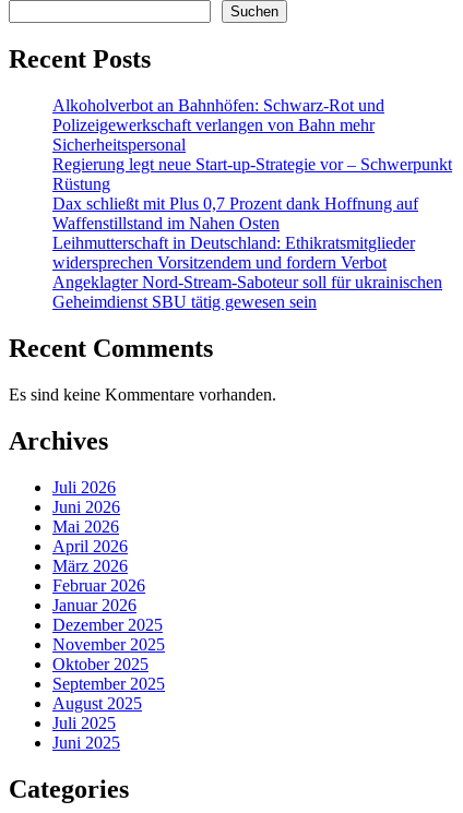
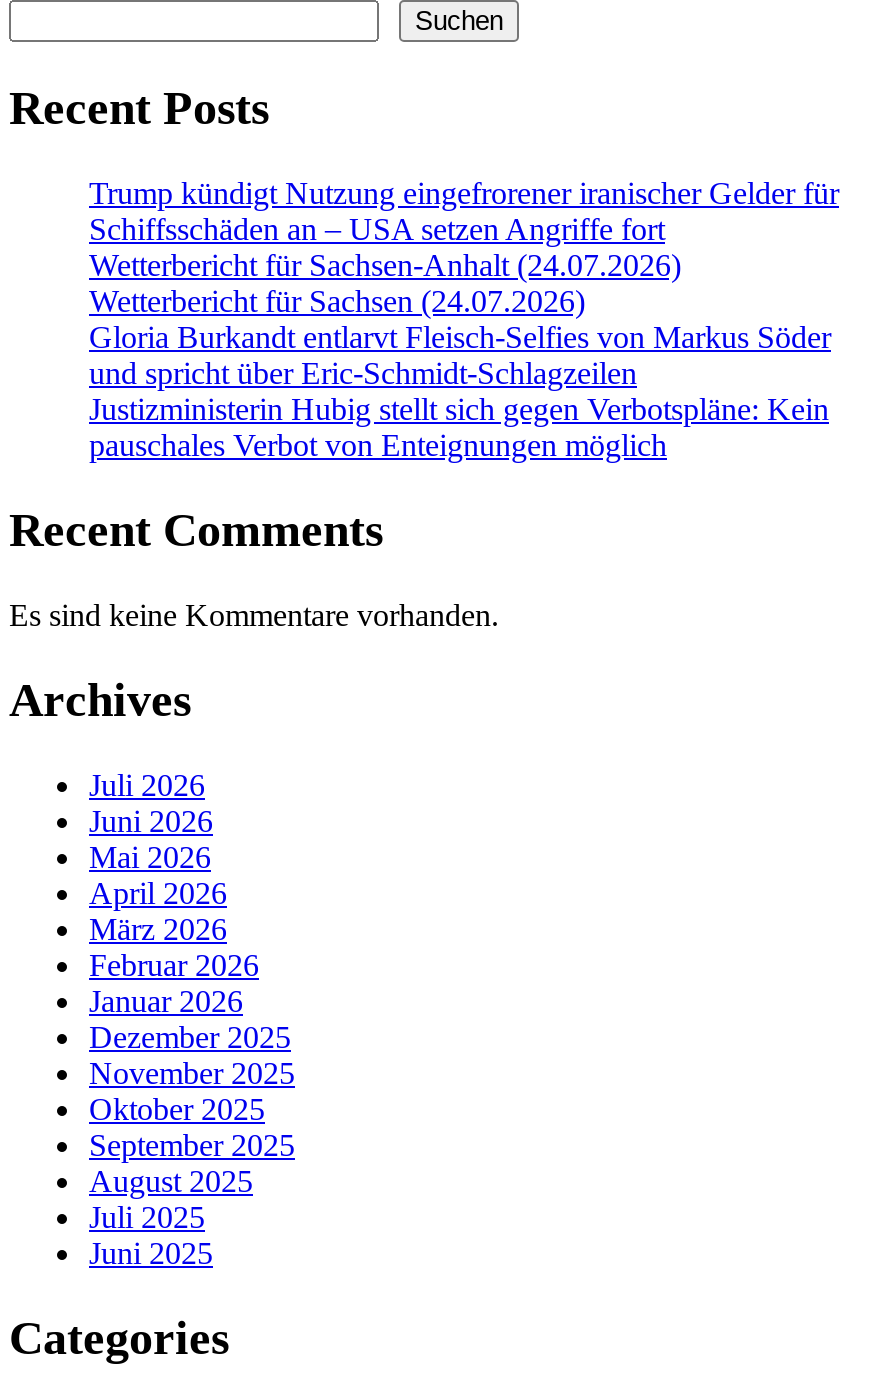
[52,96,452,311] Alkoholverbot an Bahnhöfen: Schwarz-Rot und | Polizeigewerkschaft verlangen von Bahn mehr | Sicherheitspersonal | Regierung legt neue Start-up-Strategie vor – Schwerpunkt | Rüstung | Dax schließt mit Plus 0,7 Prozent dank Hoffnung auf | Waffenstillstand im Nahen Osten | Leihmutterschaft in Deutschland: Ethikratsmitglieder | widersprechen Vorsitzendem und fordern Verbot | Angeklagter Nord-Stream-Saboteur soll für ukrainischen | Geheimdienst SBU tätig gewesen sein -> [89,176,839,462] Trump kündigt Nutzung eingefrorener iranischer Gelder für | Schiffsschäden an – USA setzen Angriffe fort | Wetterbericht für Sachsen-Anhalt (24.07.2026) | Wetterbericht für Sachsen (24.07.2026) | Gloria Burkandt entlarvt Fleisch-Selfies von Markus Söder | und spricht über Eric-Schmidt-Schlagzeilen | Justizministerin Hubig stellt sich gegen Verbotspläne: Kein | pauschales Verbot von Enteignungen möglich

